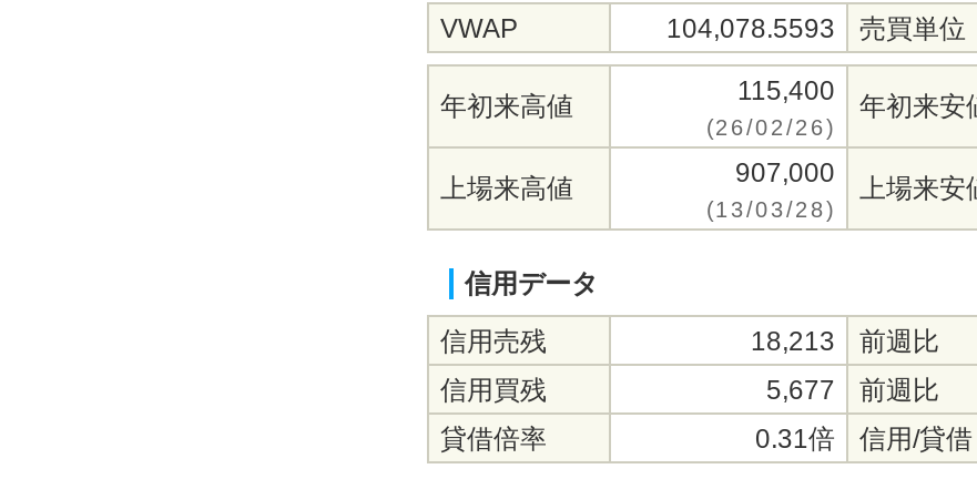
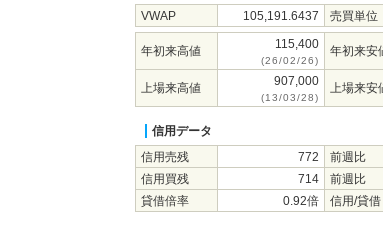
[666,13,966,44] 104,078.5593 売買単位 -> [243,9,378,23] 105,191.6437 売買単位
[751,326,939,357] 18,213 前週比 -> [298,150,366,164] 772 前週比
[766,375,939,406] 5,677 前週比 -> [298,172,366,186] 714 前週比
[755,424,973,455] 0.31倍 信用/貸借 -> [283,194,381,208] 0.92倍 信用/貸借

